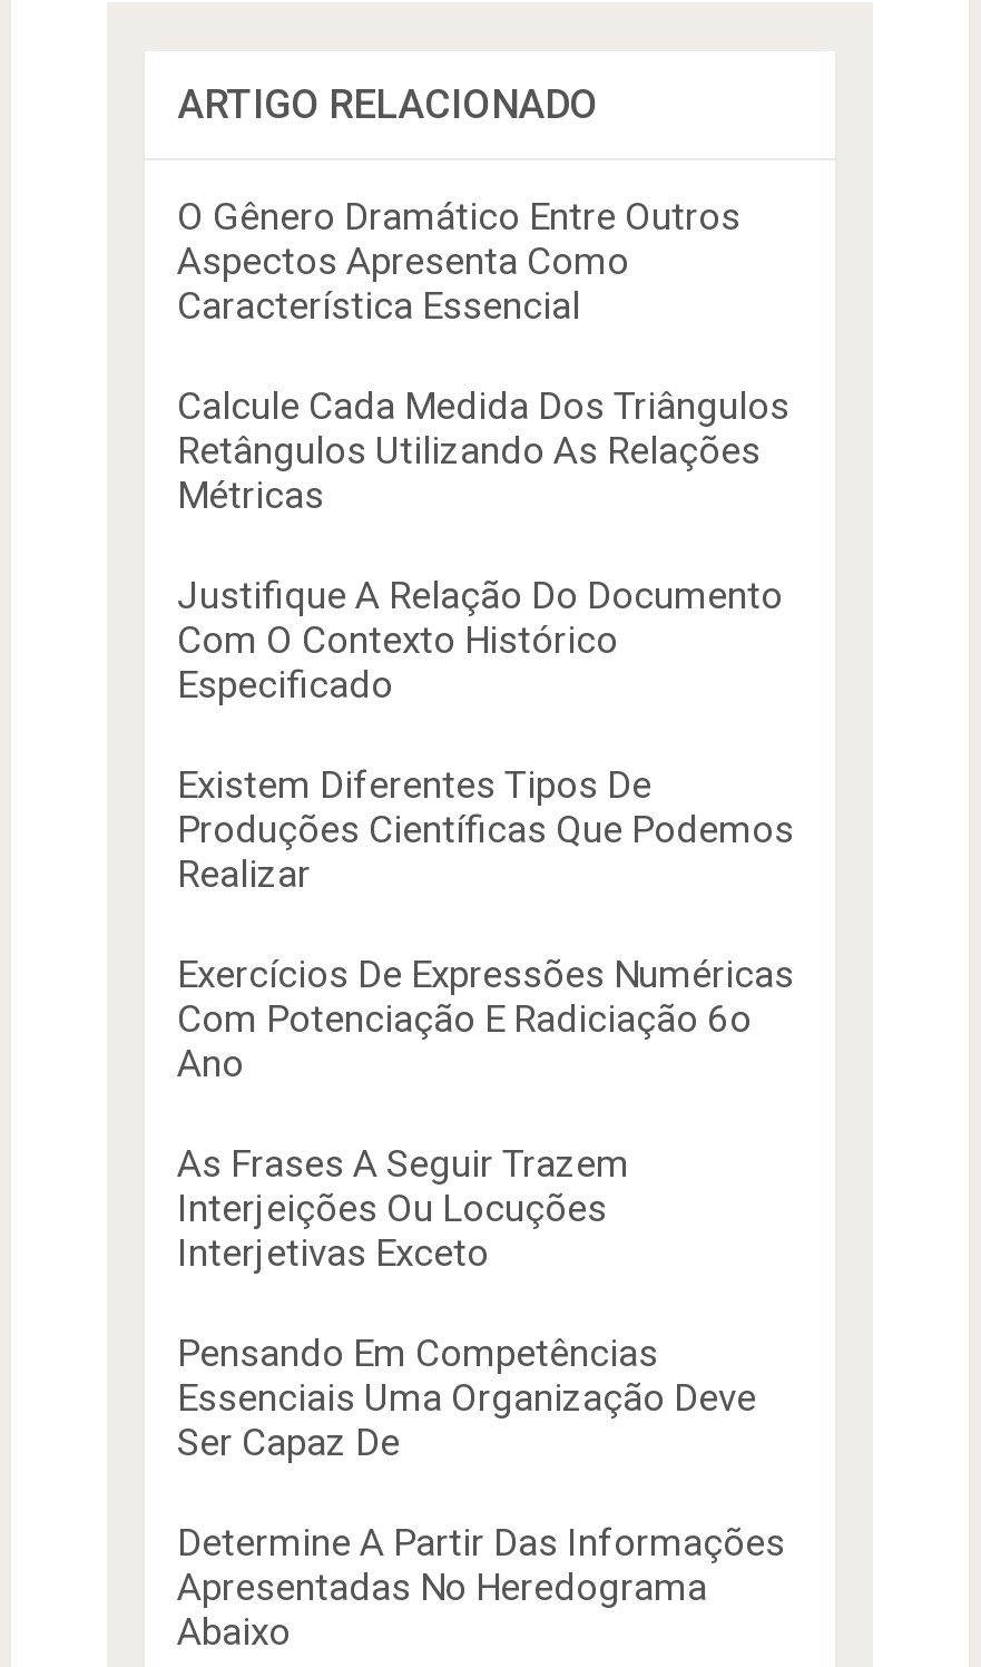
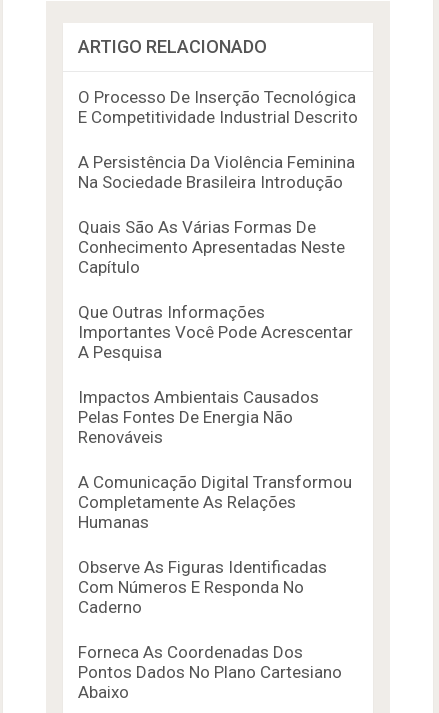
[177,194,740,328] O Gênero Dramático Entre Outros | Aspectos Apresenta Como | Característica Essencial -> [77,87,357,127] O Processo De Inserção Tecnológica | E Competitividade Industrial Descrito
[177,384,789,517] Calcule Cada Medida Dos Triângulos | Retângulos Utilizando As Relações | Métricas -> [77,152,354,192] A Persistência Da Violência Feminina | Na Sociedade Brasileira Introdução
[177,573,783,707] Justifique A Relação Do Documento | Com O Contexto Histórico | Especificado -> [77,217,344,277] Quais São As Várias Formas De | Conhecimento Apresentadas Neste | Capítulo
[177,762,794,896] Existem Diferentes Tipos De | Produções Científicas Que Podemos | Realizar -> [77,302,352,362] Que Outras Informações | Importantes Você Pode Acrescentar | A Pesquisa
[177,952,794,1086] Exercícios De Expressões Numéricas | Com Potenciação E Radiciação 6o | Ano -> [77,387,318,447] Impactos Ambientais Causados | Pelas Fontes De Energia Não | Renováveis
[177,1141,629,1275] As Frases A Seguir Trazem | Interjeições Ou Locuções | Interjetivas Exceto -> [77,472,351,532] A Comunicação Digital Transformou | Completamente As Relações | Humanas
[177,1331,756,1464] Pensando Em Competências | Essenciais Uma Organização Deve | Ser Capaz De -> [77,557,326,617] Observe As Figuras Identificadas | Com Números E Responda No | Caderno
[177,1520,785,1609] Determine A Partir Das Informações | Apresentadas No Heredograma -> [77,642,341,682] Forneca As Coordenadas Dos | Pontos Dados No Plano Cartesiano

